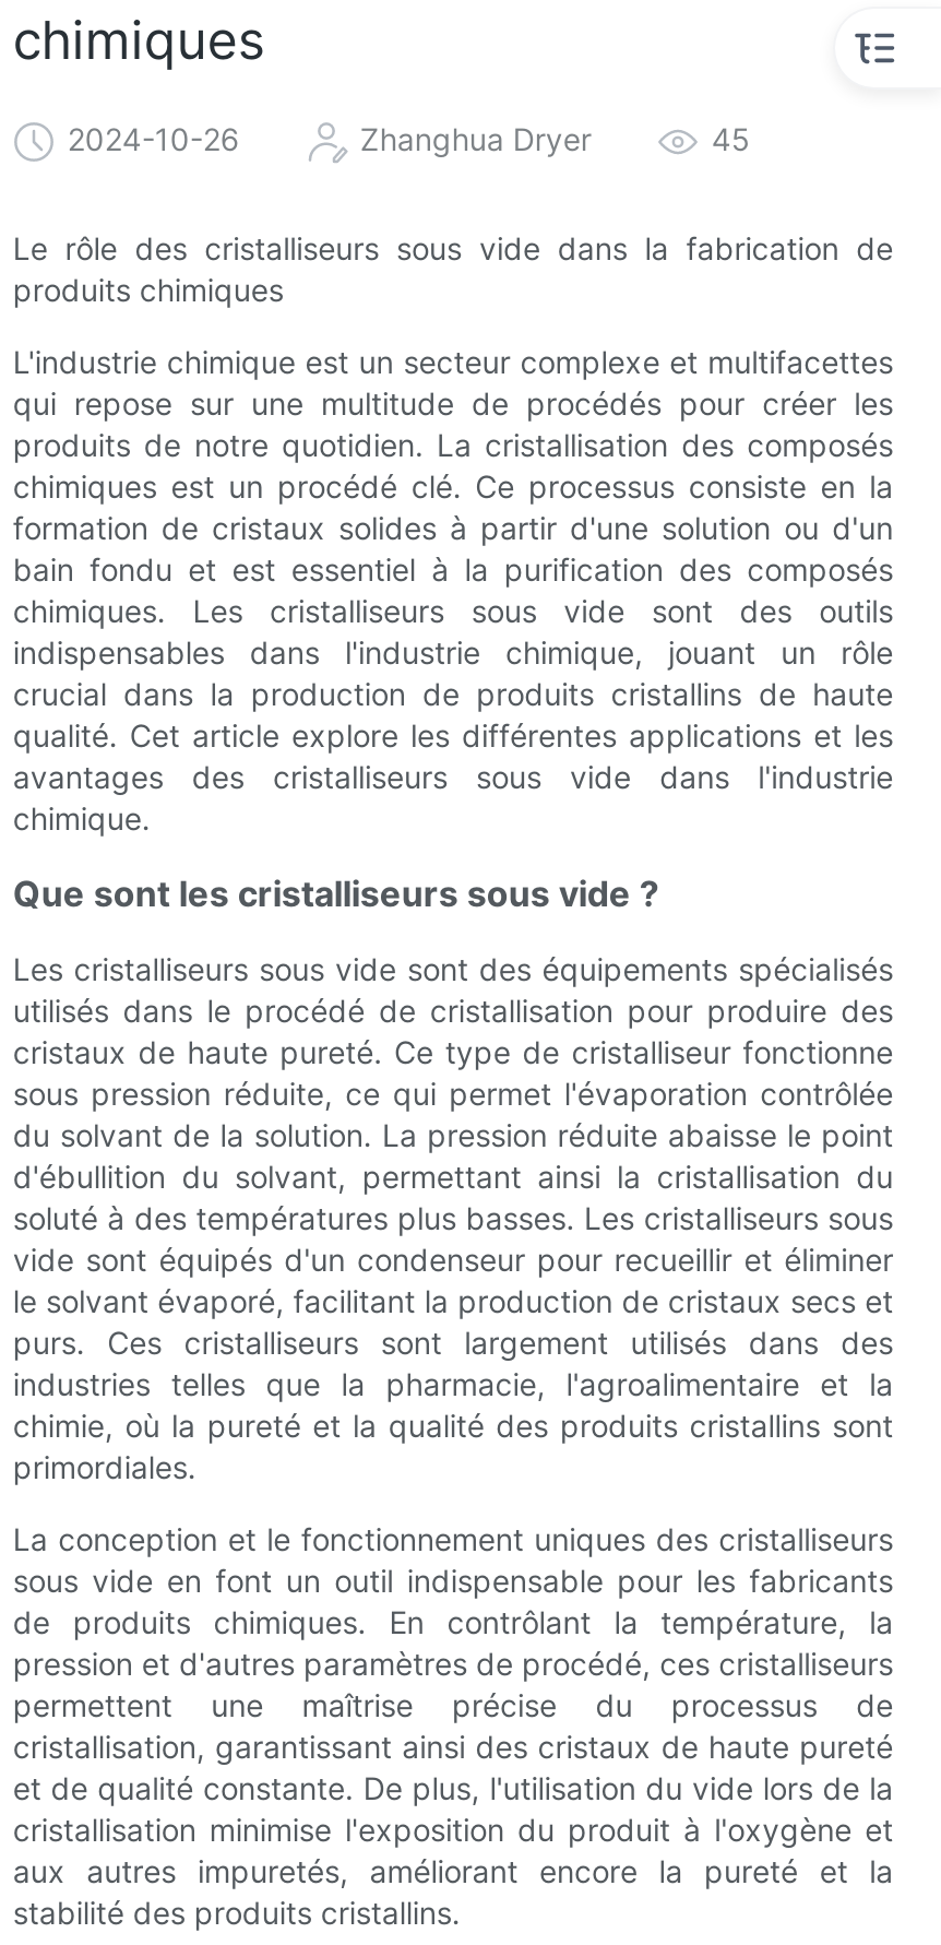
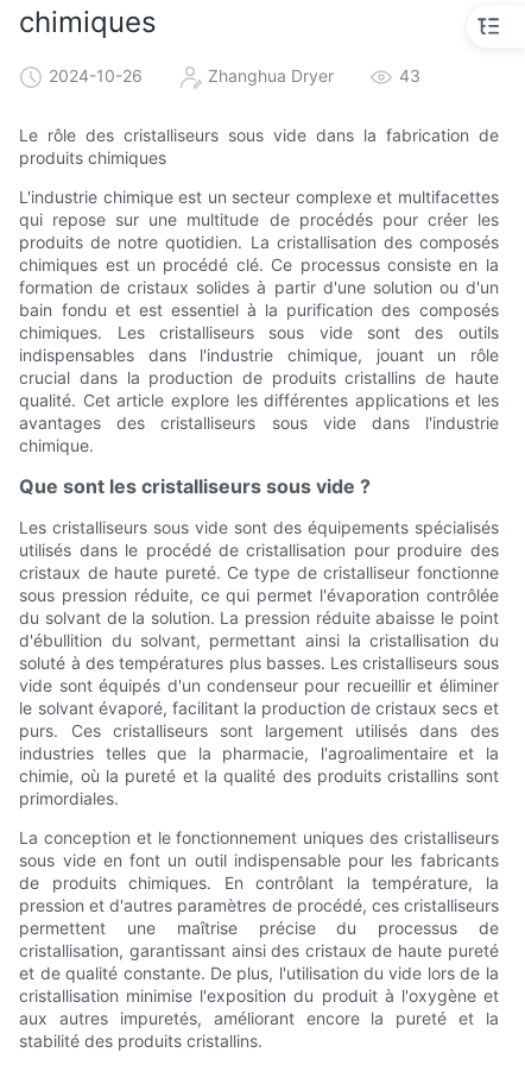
[712,120,751,157] 45 -> [400,65,421,86] 43

